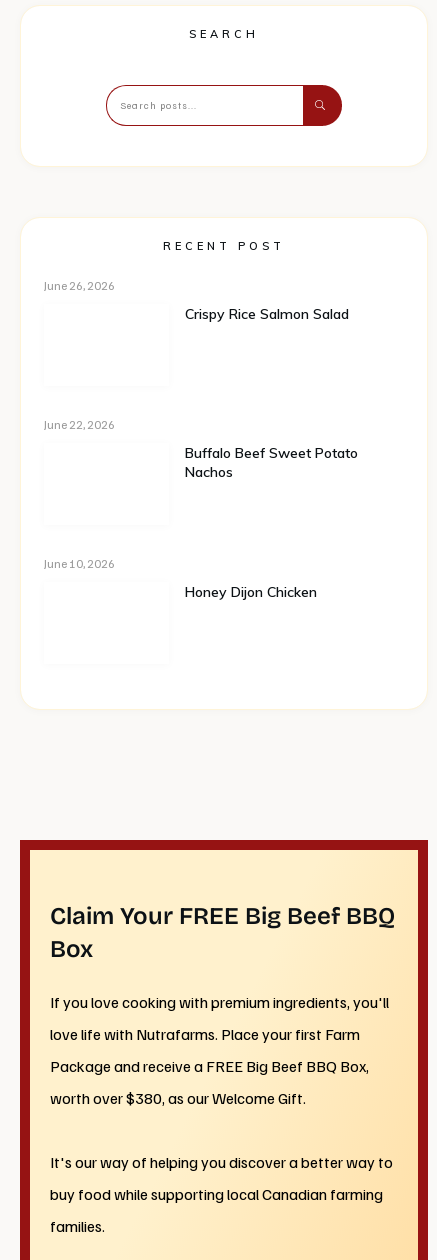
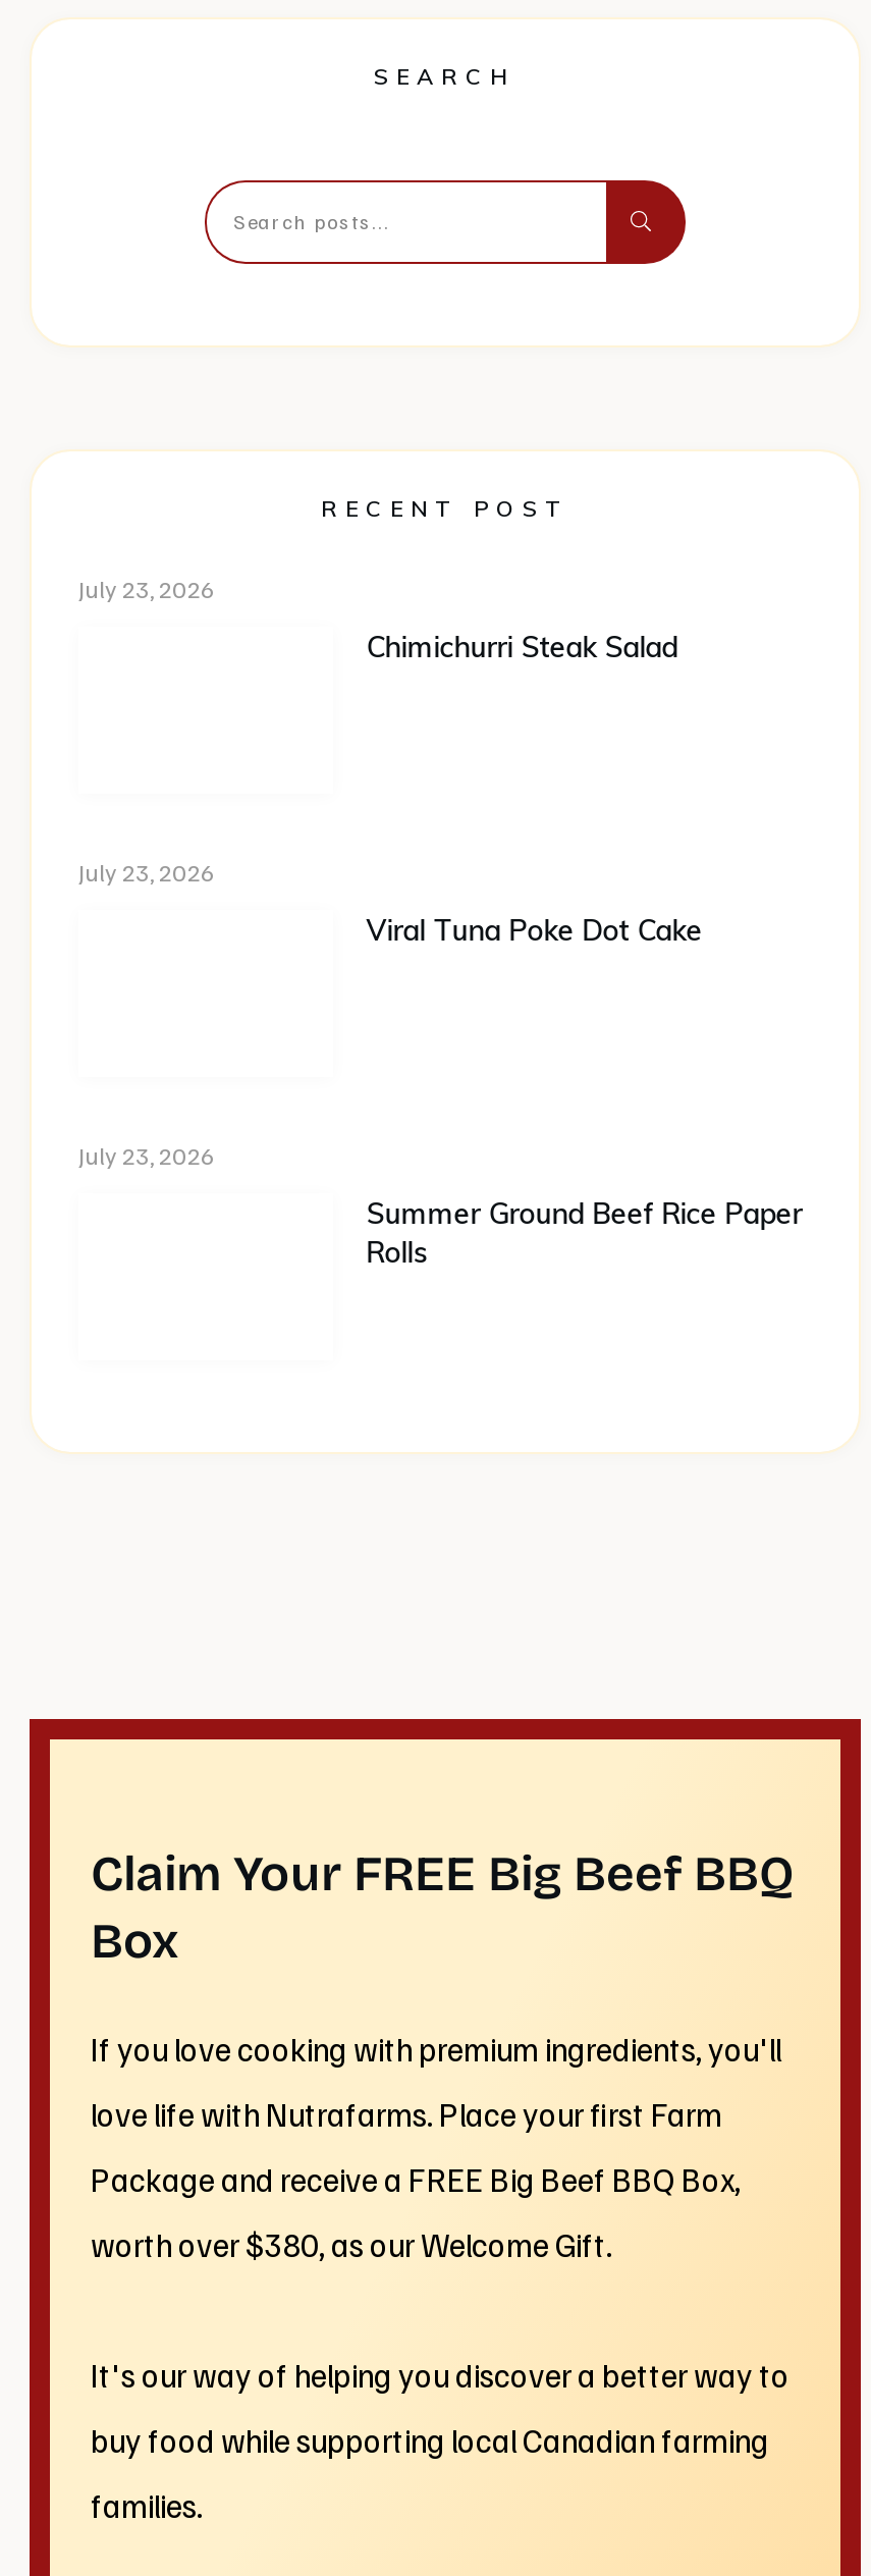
[44,278,115,293] June 26, 2026 -> [78,573,215,603] July 23, 2026
[185,305,349,323] Crispy Rice Salmon Salad -> [366,628,678,665] Chimichurri Steak Salad
[44,417,115,432] June 22, 2026 -> [78,856,215,887] July 23, 2026
[185,444,358,481] Buffalo Beef Sweet Potato | Nachos -> [366,911,702,948] Viral Tuna Poke Dot Cake
[44,556,115,571] June 10, 2026 -> [78,1139,215,1170] July 23, 2026
[185,583,317,601] Honey Dijon Chicken -> [366,1194,802,1270] Summer Ground Beef Rice Paper | Rolls

